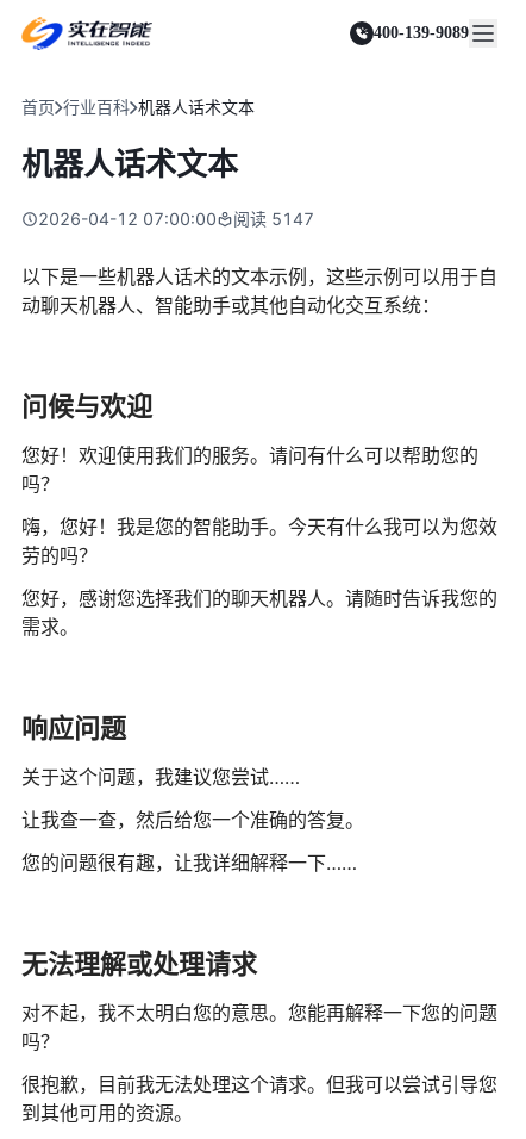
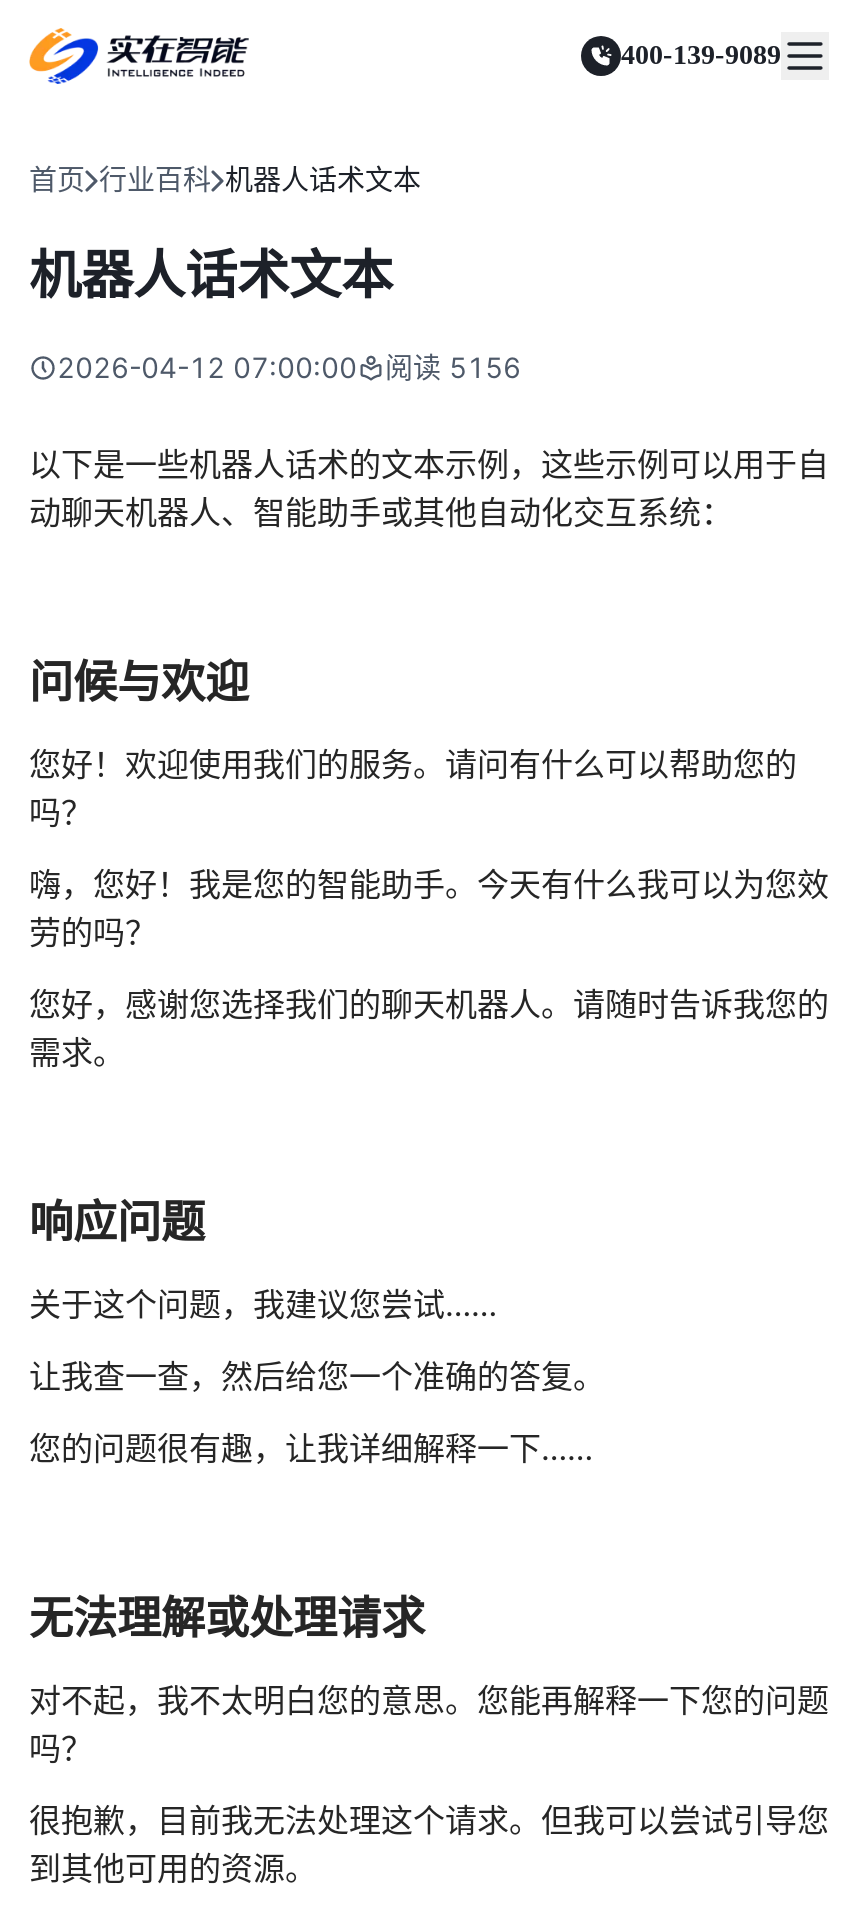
[38,208,314,229] 2026-04-12 07:00:00 阅读5147 -> [57,350,521,384] 2026-04-12 07:00:00 阅读5156

